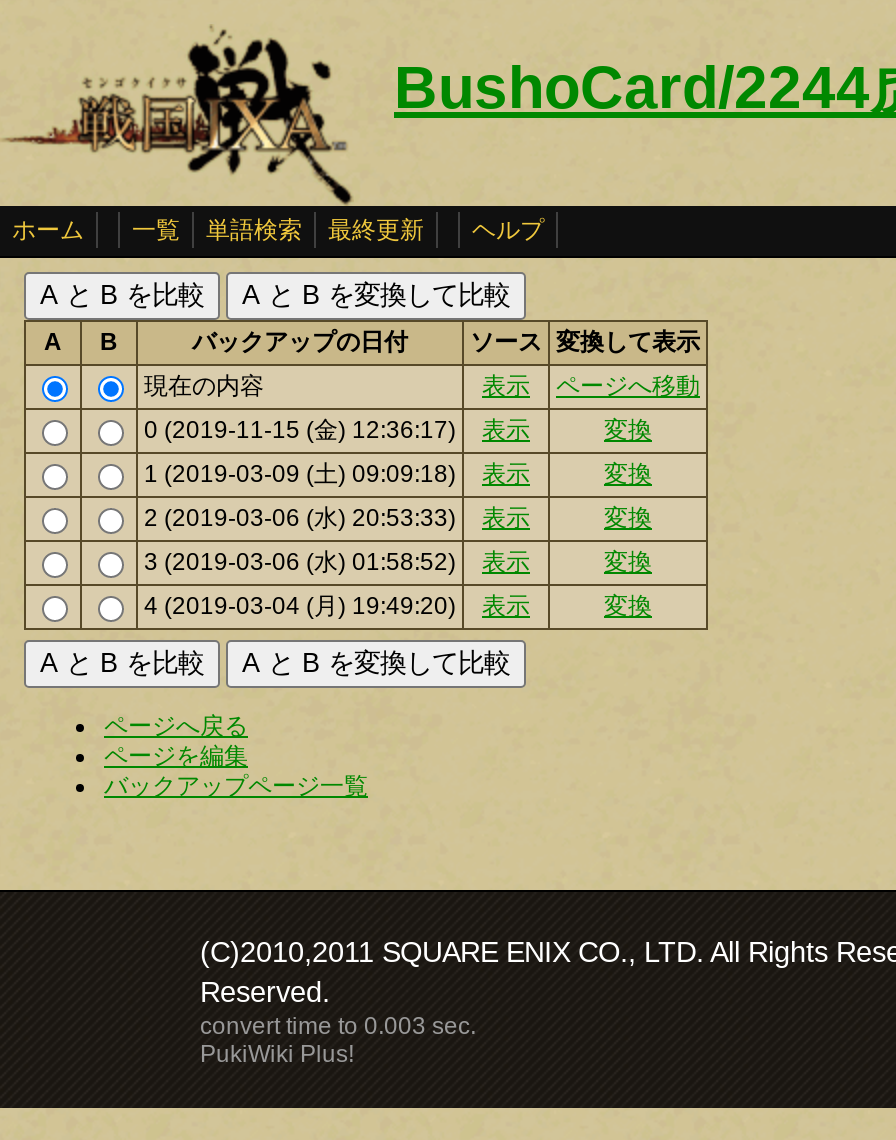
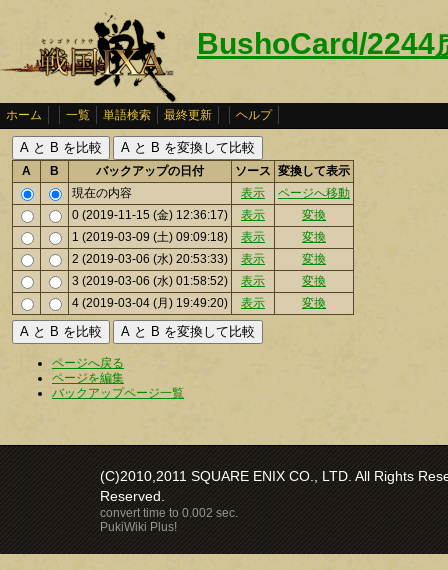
[200,1012,476,1040] convert time to 0.003 sec. -> [100,506,238,520] convert time to 0.002 sec.

